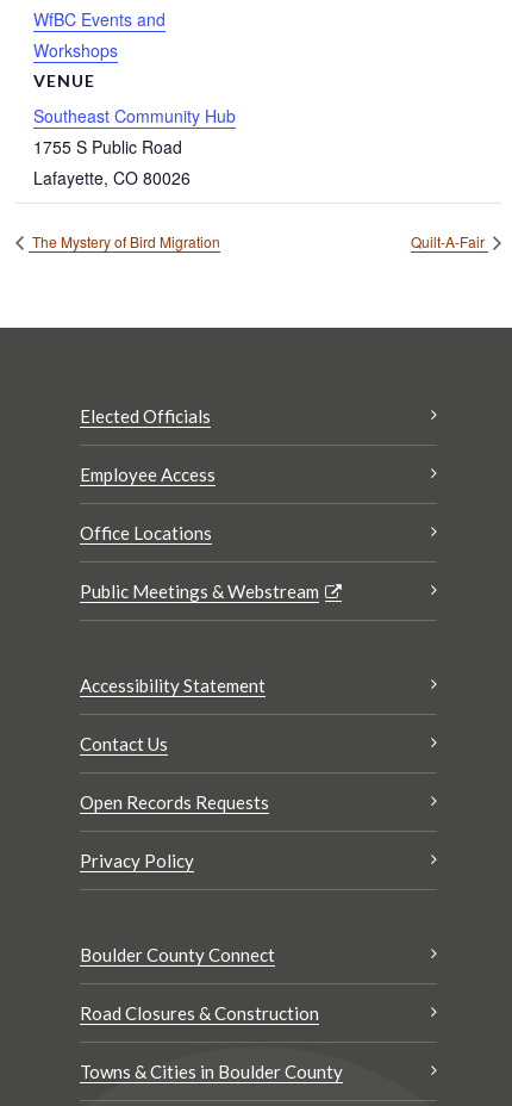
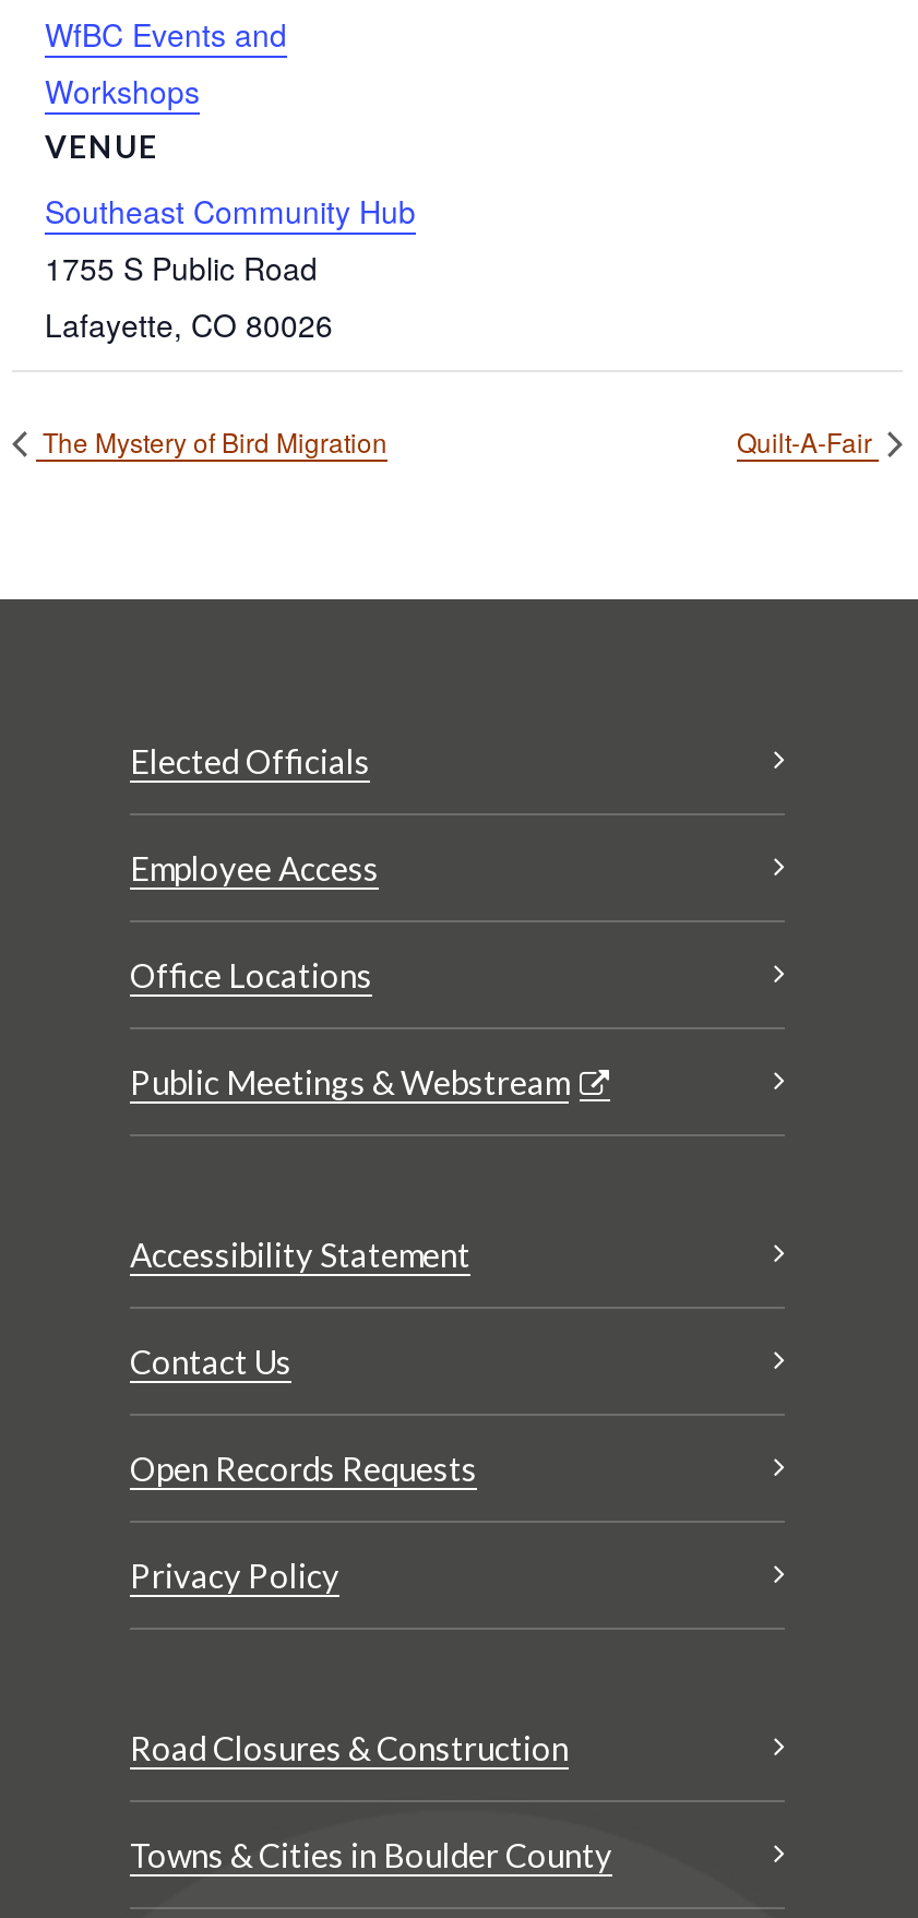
[80,944,275,966] Boulder County Connect -> none

